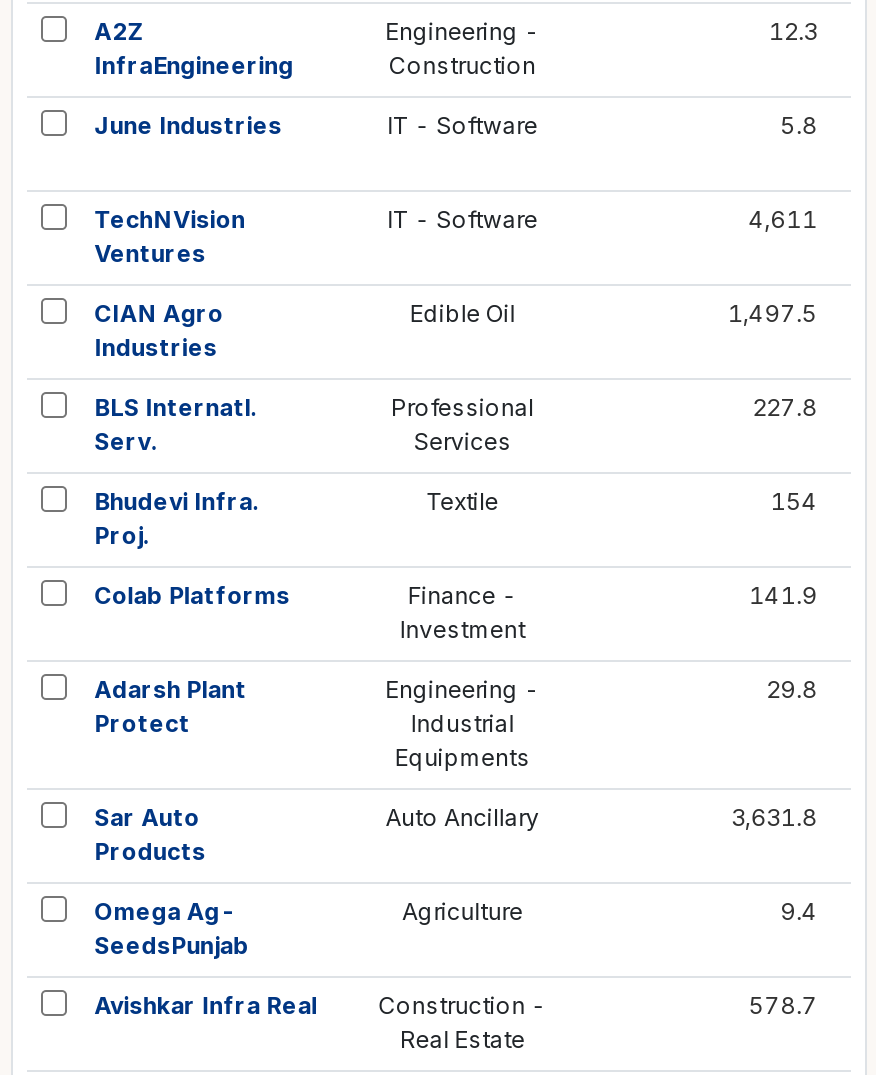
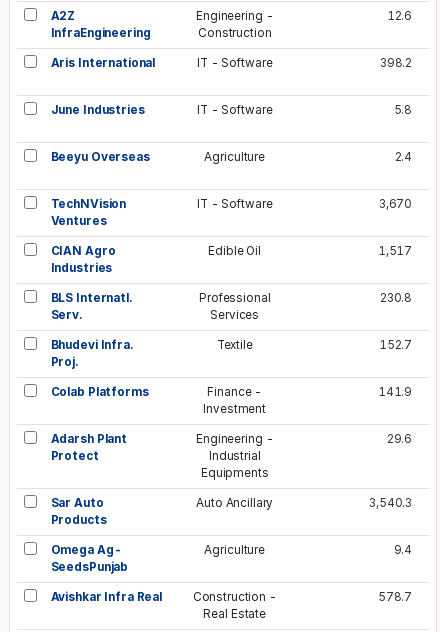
[768,19,817,47] 12.3 -> [51,9,412,70] 12.6 | Aris International | IT - Software | 398.2
none -> [51,150,412,164] Beeyu Overseas | Agriculture | 2.4
[749,207,817,235] 4,611 -> [379,197,412,211] 3,670
[727,301,817,329] 1,497.5 -> [378,244,412,258] 1,517
[753,395,817,423] 227.8 -> [380,291,412,305] 230.8
[770,489,817,517] 154 -> [379,338,412,352] 152.7
[766,677,817,705] 29.8 -> [387,432,412,446] 29.6
[731,805,817,833] 3,631.8 -> [369,496,412,510] 3,540.3

